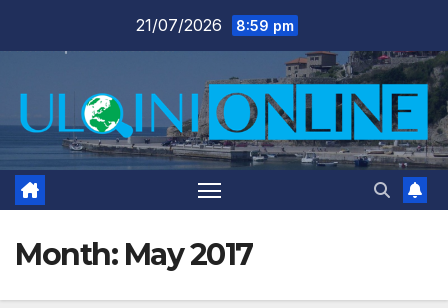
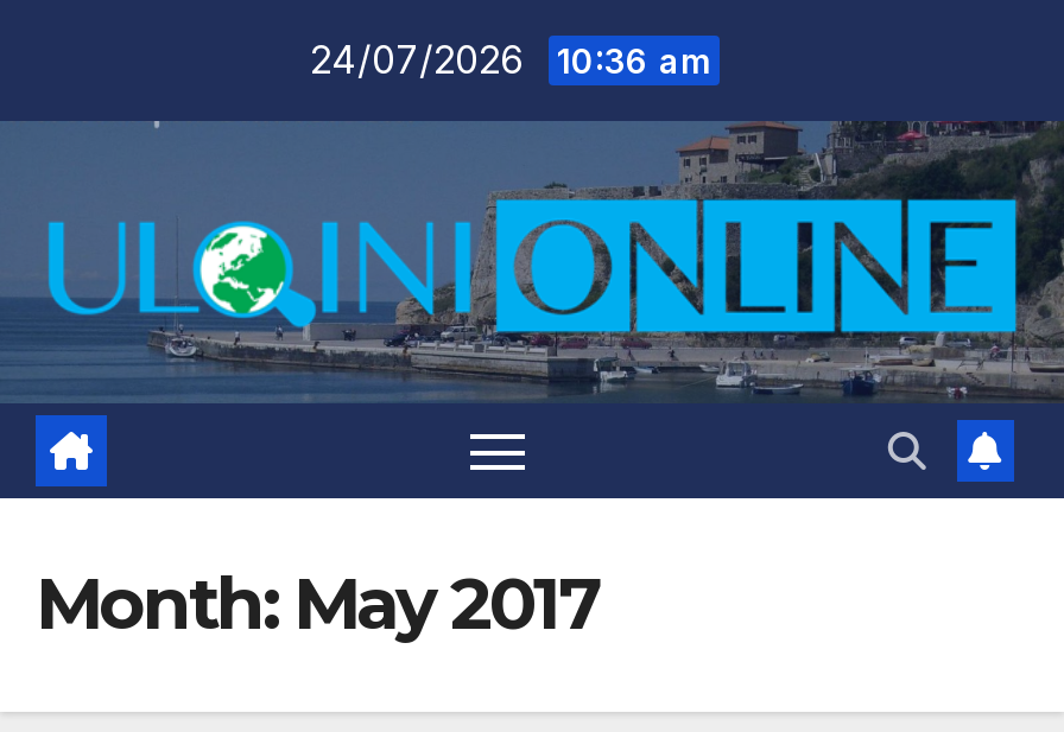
[135,15,293,35] 21/07/2026 8:59 pm -> [310,36,709,83] 24/07/2026 10:36 am

